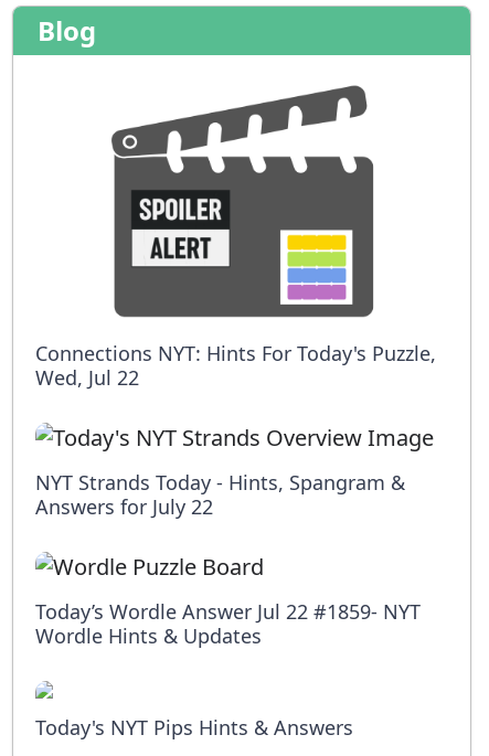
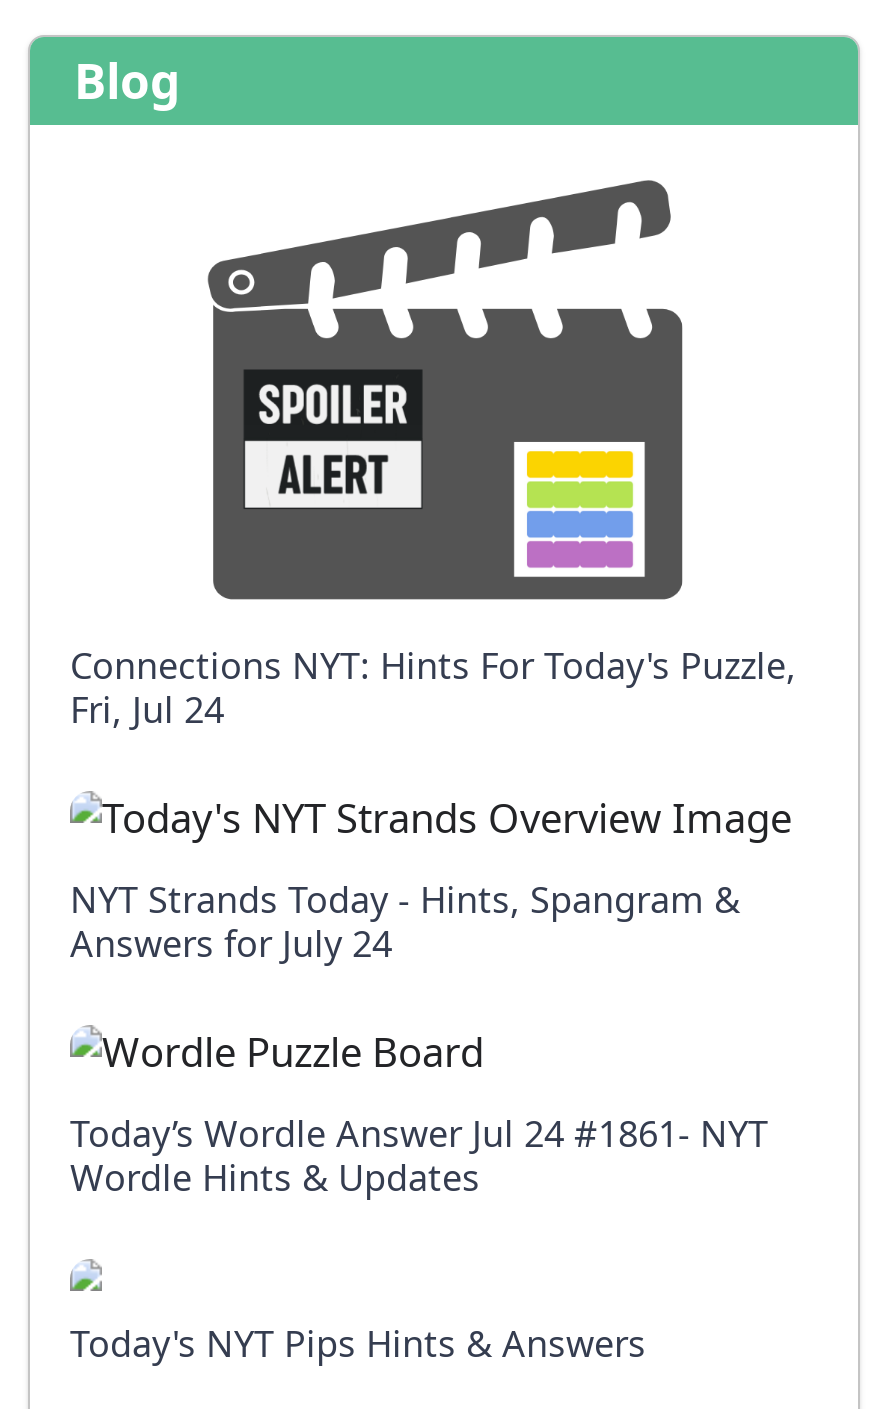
[35,365,139,391] Wed, Jul 22 -> [70,686,224,734] Fri, Jul 24
[35,494,213,520] Answers for July 22 -> [70,920,392,968] Answers for July 24
[35,599,421,625] Today’s Wordle Answer Jul 22 #1859- NYT -> [70,1110,768,1158] Today’s Wordle Answer Jul 24 #1861- NYT

